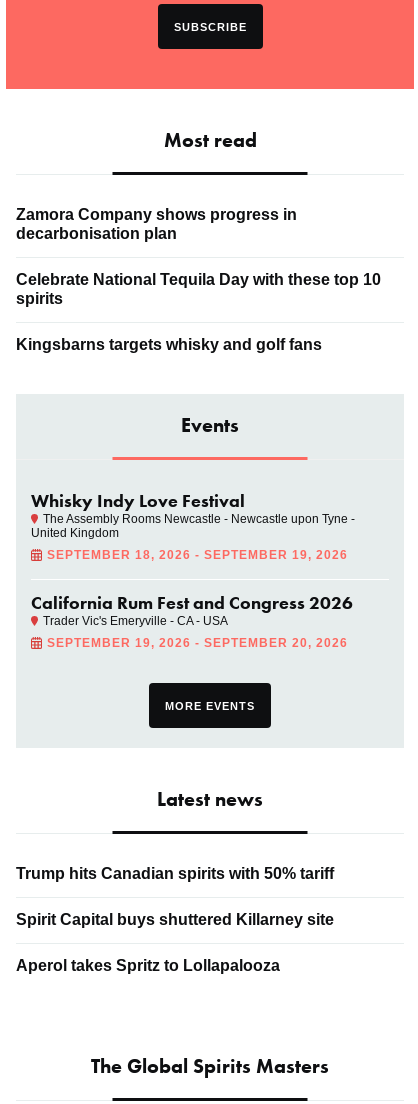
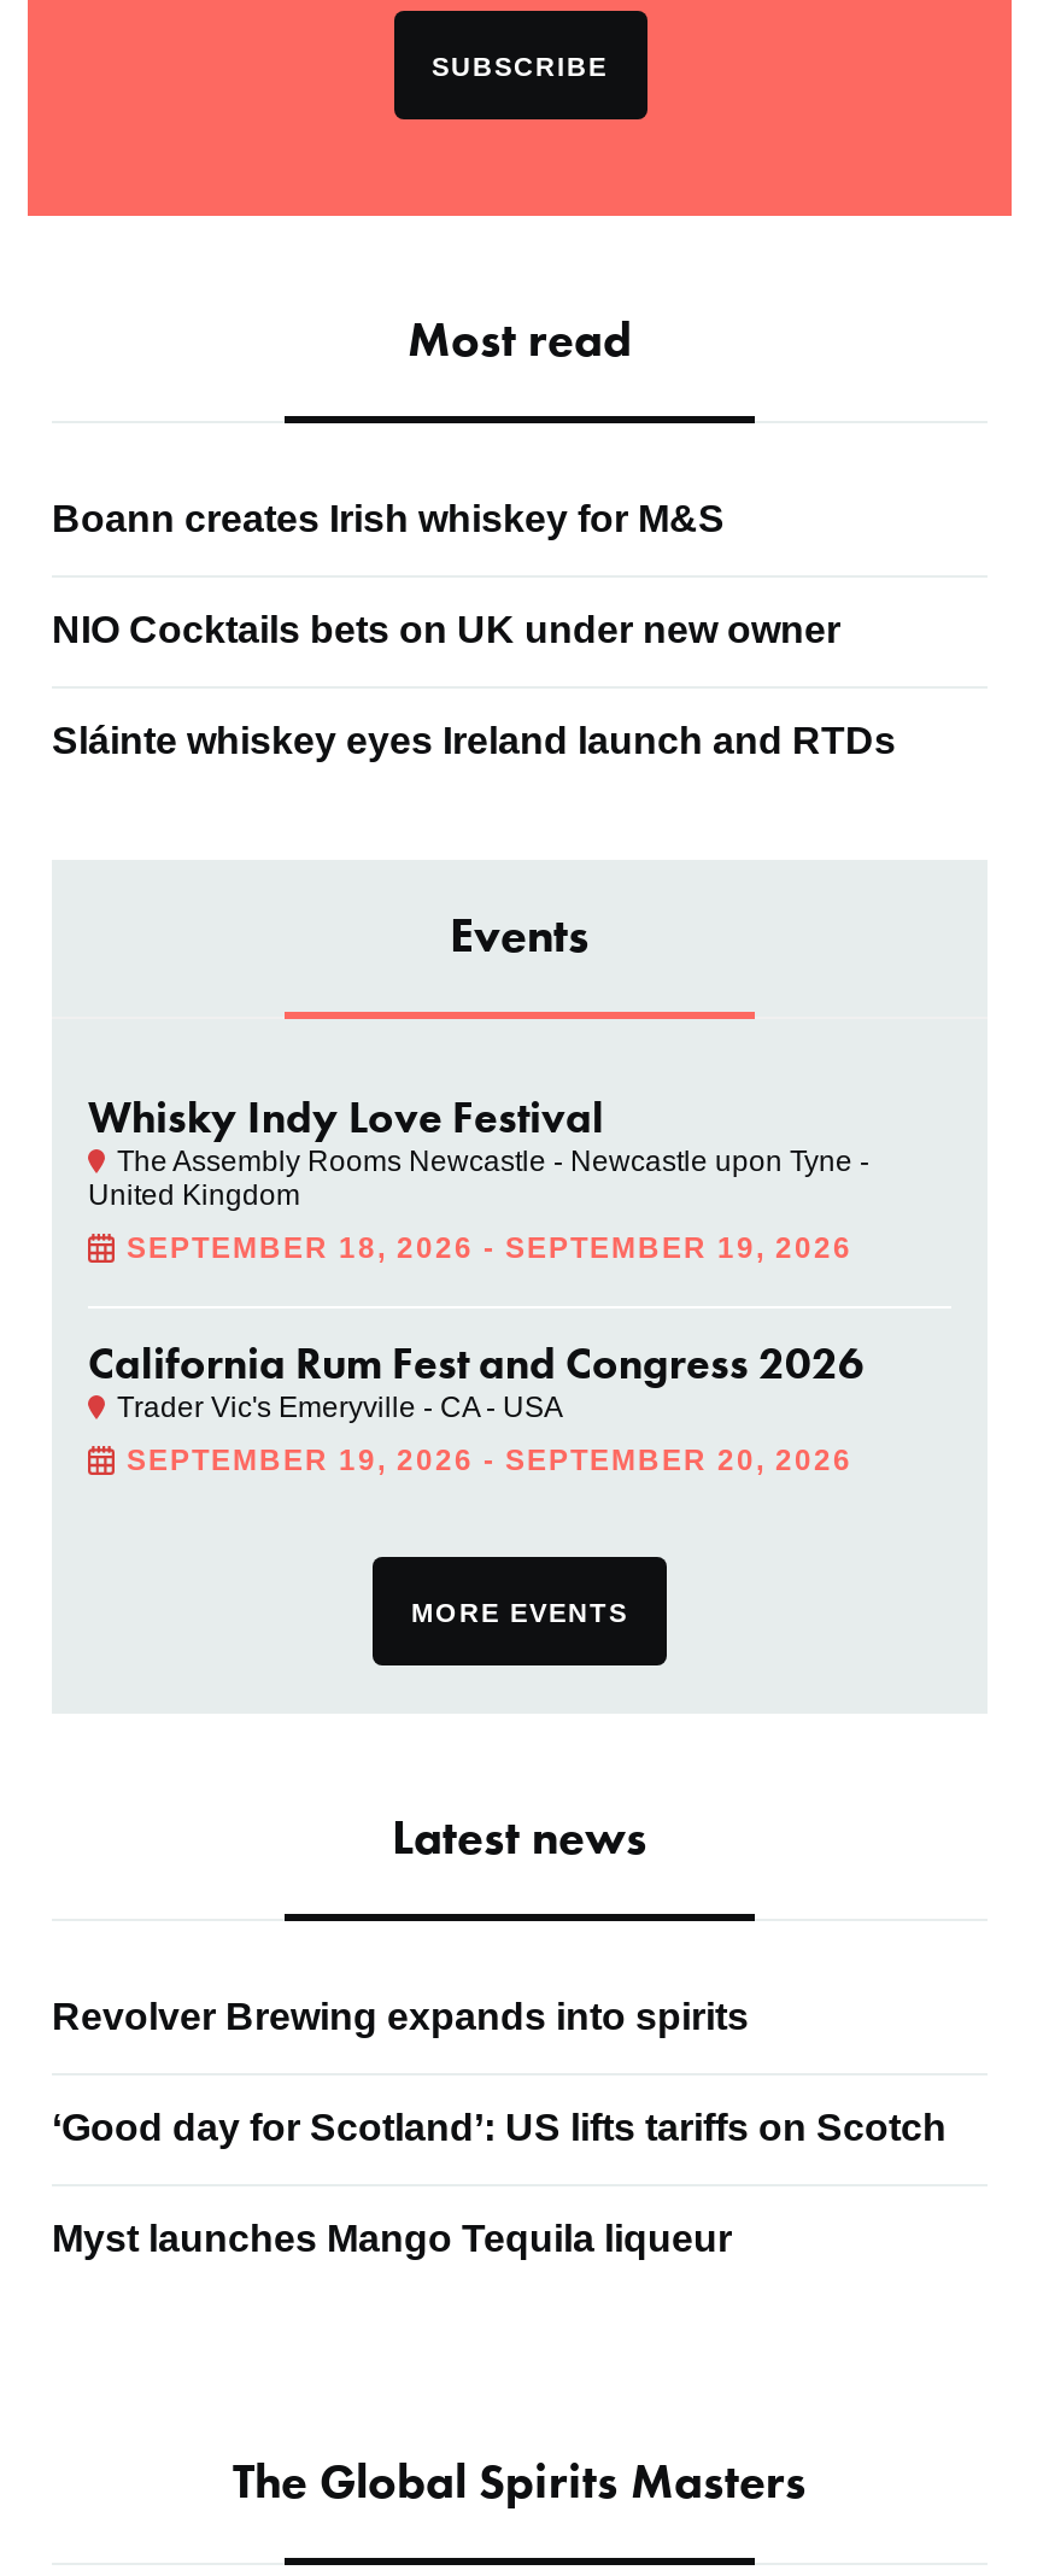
[16,206,297,242] Zamora Company shows progress in | decarbonisation plan -> [52,497,725,538] Boann creates Irish whiskey for M&S
[16,271,381,307] Celebrate National Tequila Day with these top 10 | spirits -> [52,608,840,649] NIO Cocktails bets on UK under new owner
[16,336,322,353] Kingsbarns targets whisky and golf fans -> [52,719,896,760] Sláinte whiskey eyes Ireland launch and RTDs
[16,865,334,882] Trump hits Canadian spirits with 50% tariff -> [52,1995,749,2036] Revolver Brewing expands into spirits
[16,911,334,928] Spirit Capital buys shuttered Killarney site -> [52,2106,947,2147] ‘Good day for Scotland’: US lifts tariffs on Scotch
[16,957,280,974] Aperol takes Spritz to Lollapalooza -> [52,2217,732,2258] Myst launches Mango Tequila liqueur

